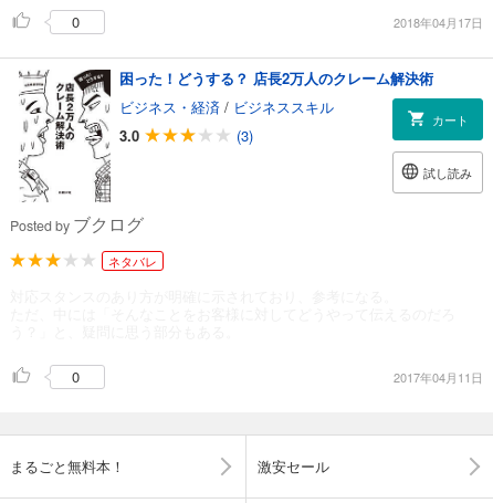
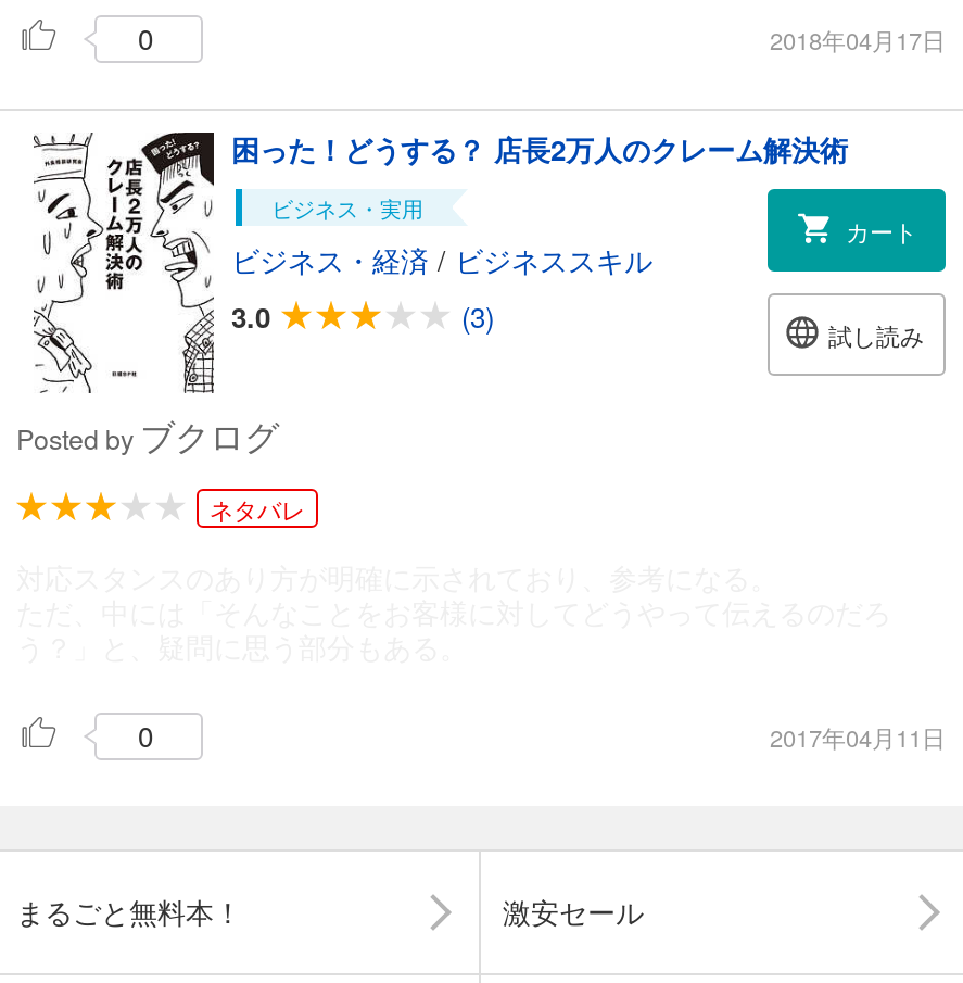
none -> [271,193,423,224] ビジネス・実用
moved [119,96,334,146] -> [231,239,652,337]: ビジネス・経済/ビジネススキル | 3.0 | (3)

